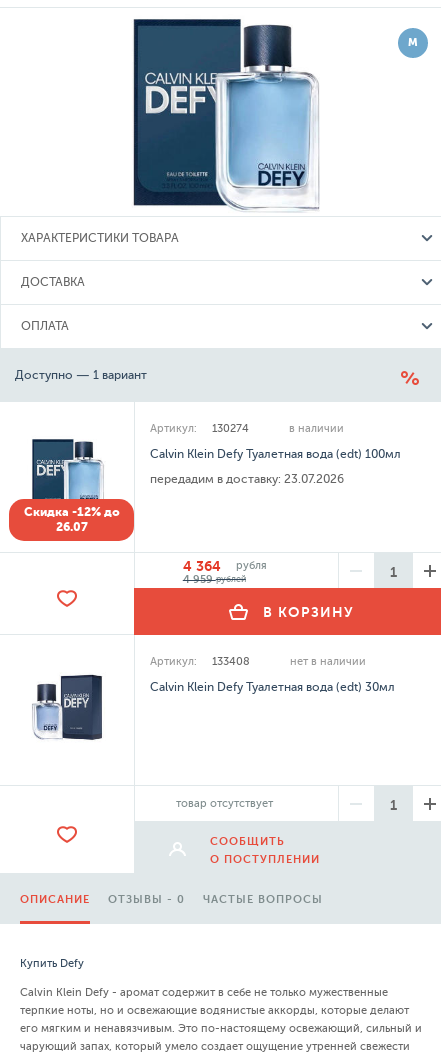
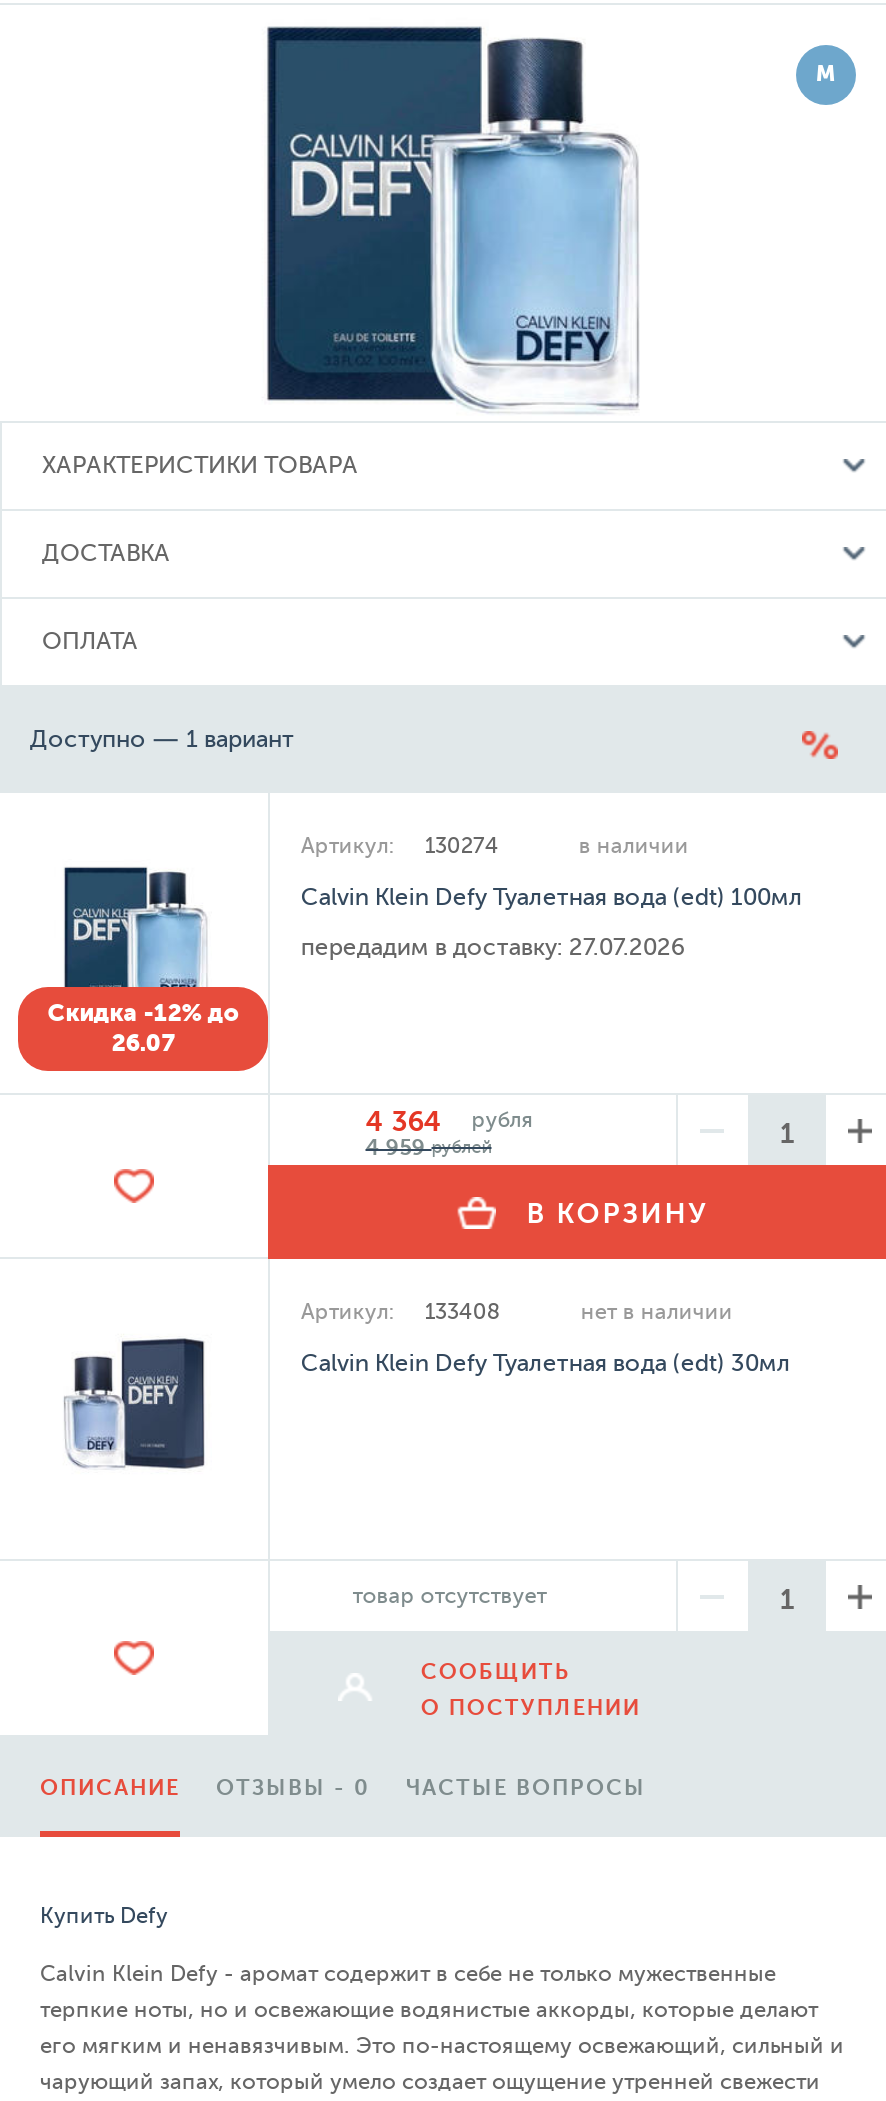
[150,472,344,486] передадим в доставку: 23.07.2026 -> [301,933,685,961] передадим в доставку: 27.07.2026

